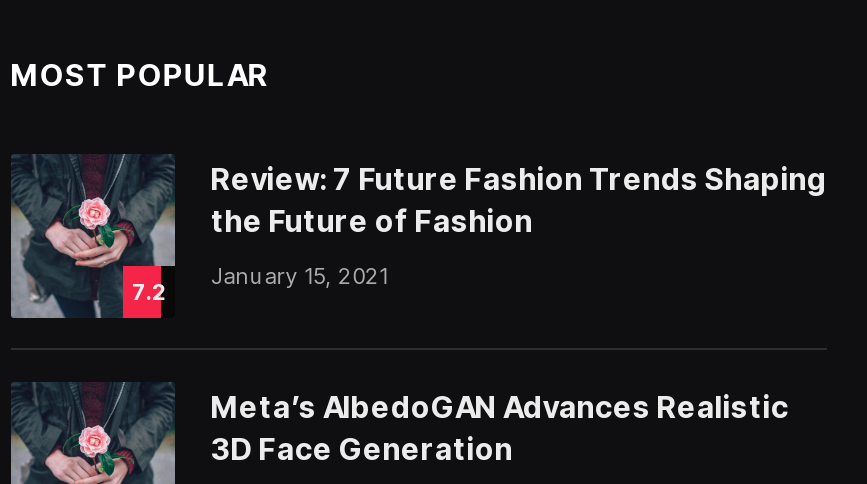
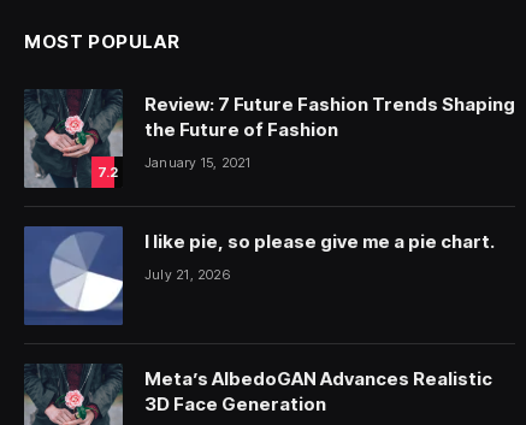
none -> [24,226,495,326] [image] | I like pie, so please give me a pie chart. | July 21, 2026

